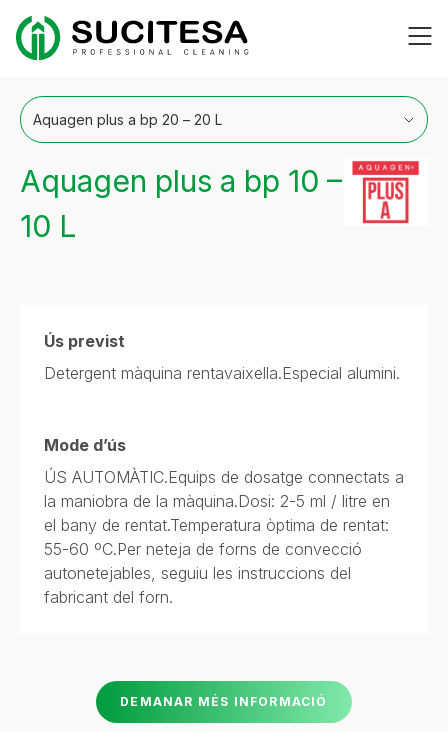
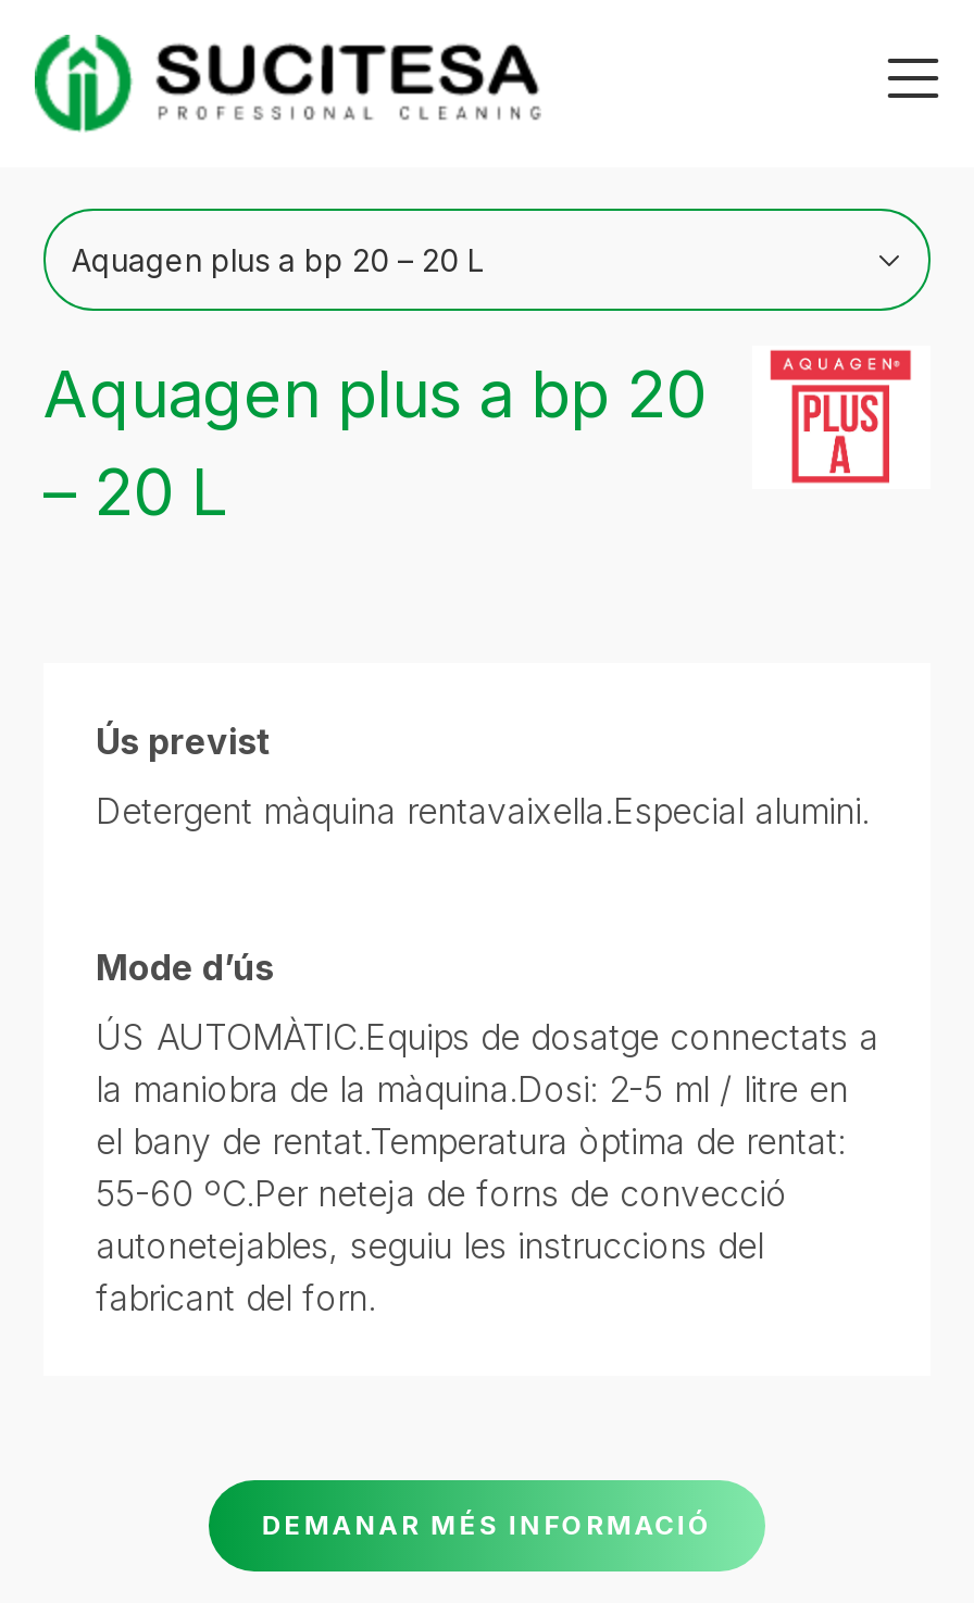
[20,163,342,244] Aquagen plus a bp 10 – | 10 L -> [43,354,707,530] Aquagen plus a bp 20 | – 20 L

